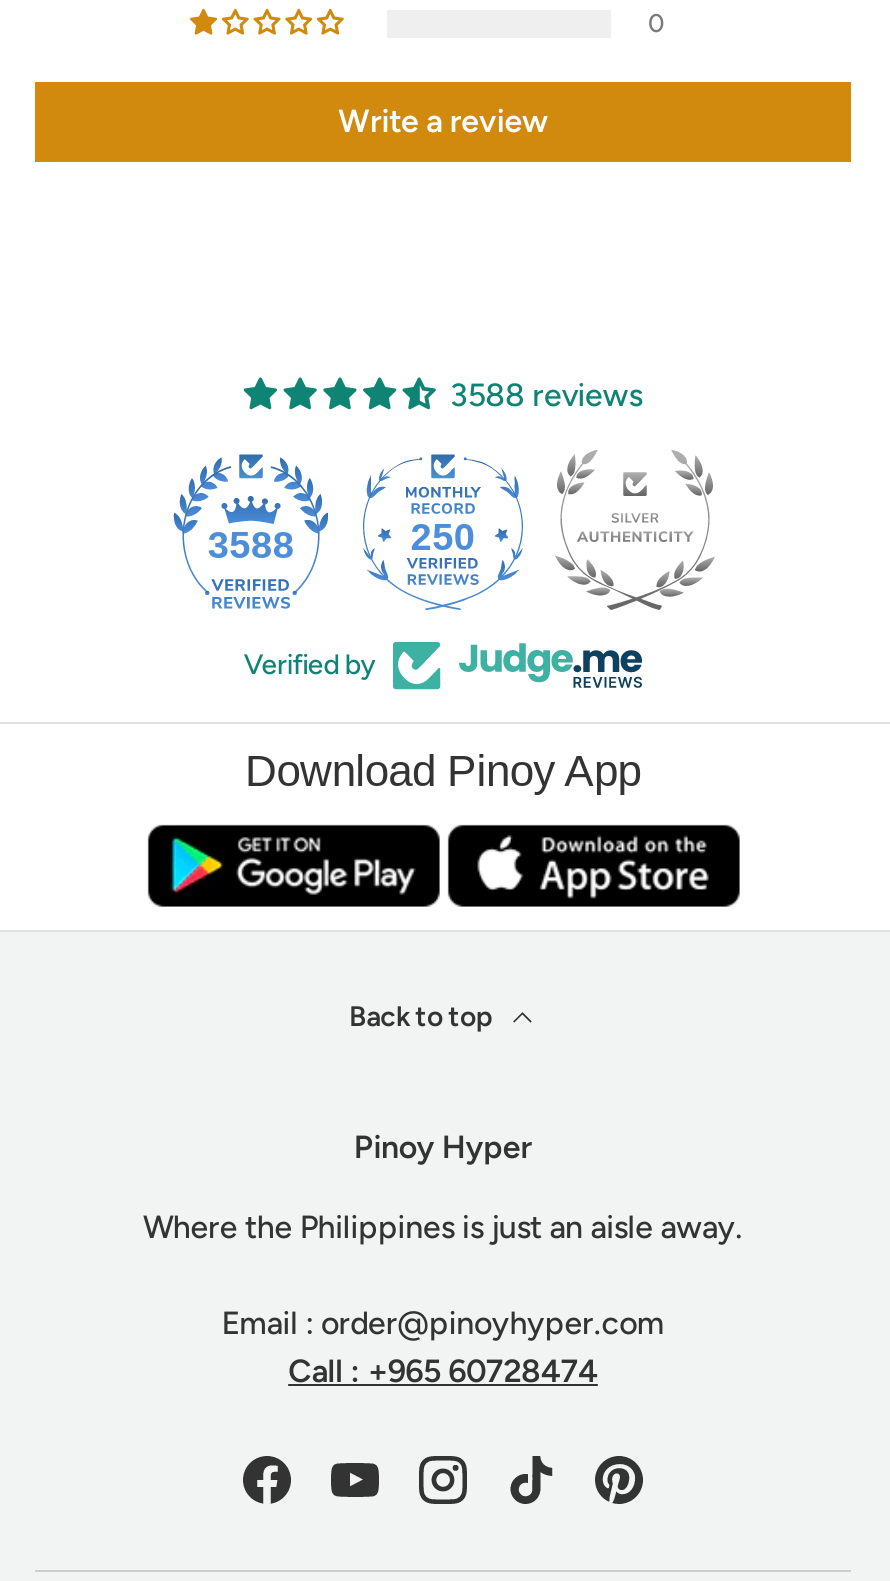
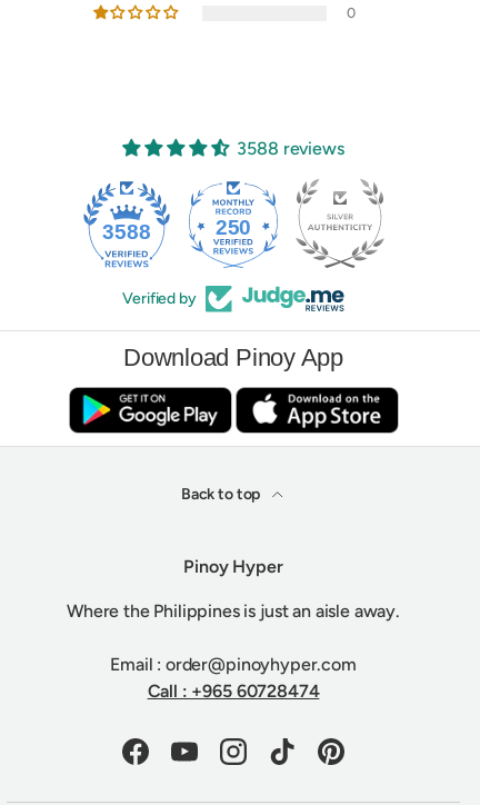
[338,101,548,139] Write a review -> none

